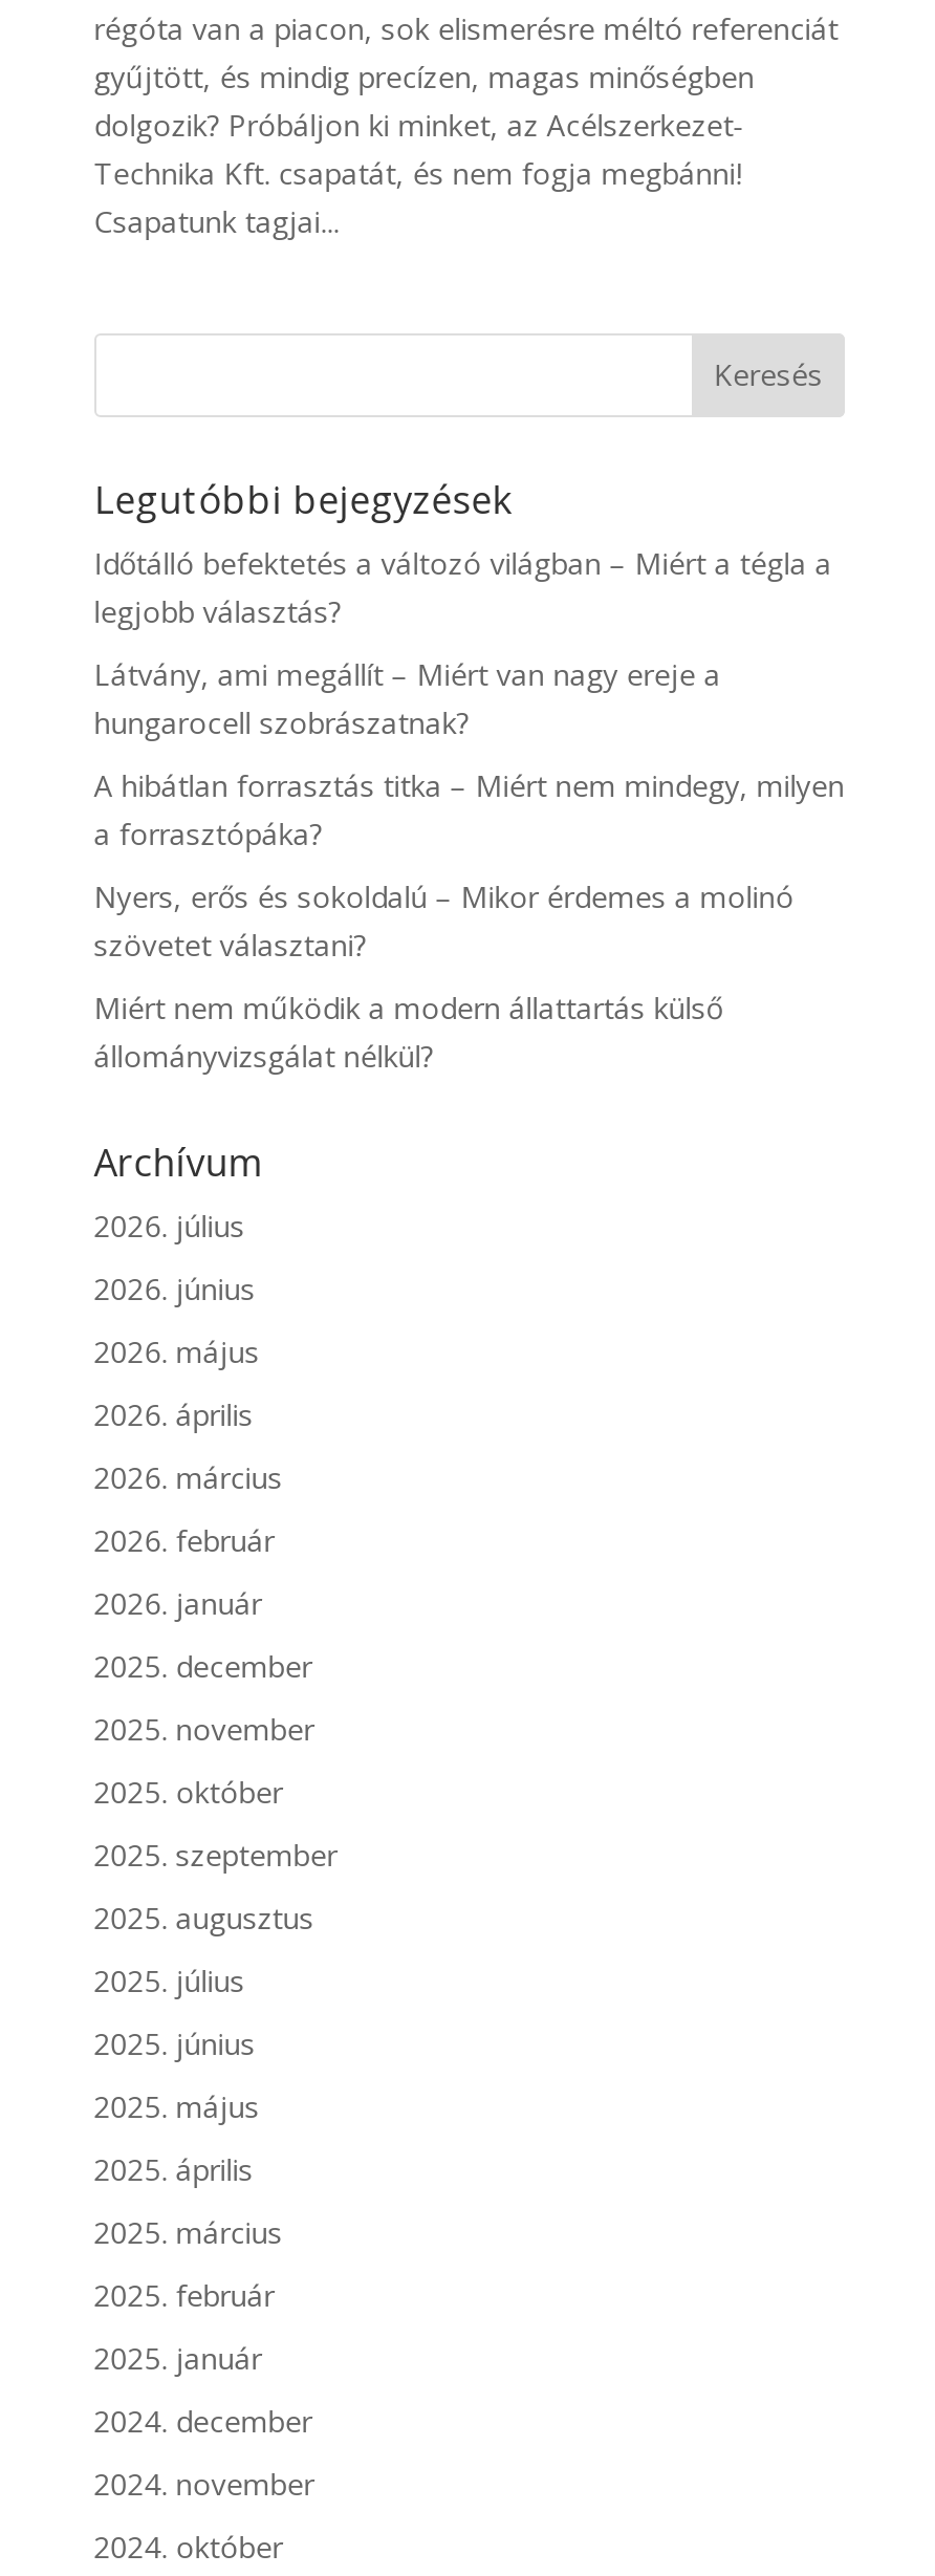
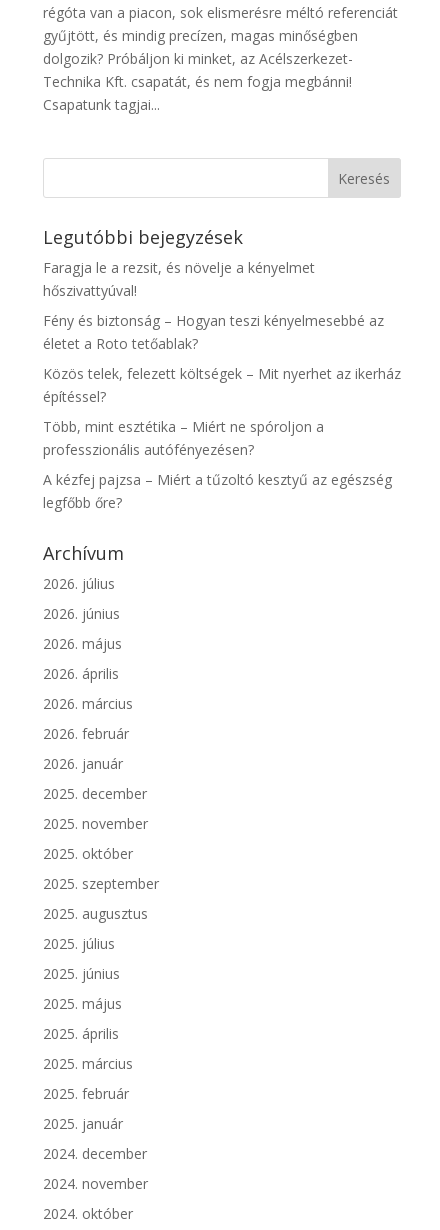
[94,542,832,630] Időtálló befektetés a változó világban – Miért a tégla a | legjobb választás? -> [43,258,315,300] Faragja le a rezsit, és növelje a kényelmet | hőszivattyúval!
[94,653,721,741] Látvány, ami megállít – Miért van nagy ereje a | hungarocell szobrászatnak? -> [43,311,384,353] Fény és biztonság – Hogyan teszi kényelmesebbé az | életet a Roto tetőablak?
[94,764,844,852] A hibátlan forrasztás titka – Miért nem mindegy, milyen | a forrasztópáka? -> [43,364,401,406] Közös telek, felezett költségek – Mit nyerhet az ikerház | építéssel?
[94,875,794,963] Nyers, erős és sokoldalú – Mikor érdemes a molinó | szövetet választani? -> [43,417,324,459] Több, mint esztétika – Miért ne spóroljon a | professzionális autófényezésen?
[94,986,723,1074] Miért nem működik a modern állattartás külső | állományvizsgálat nélkül? -> [43,470,392,512] A kézfej pajzsa – Miért a tűzoltó kesztyű az egészség | legfőbb őre?

